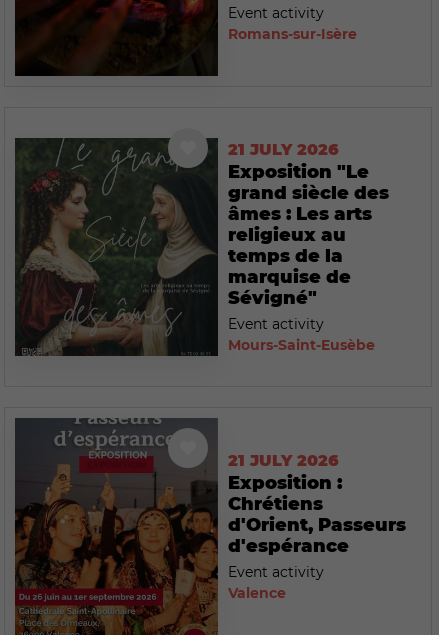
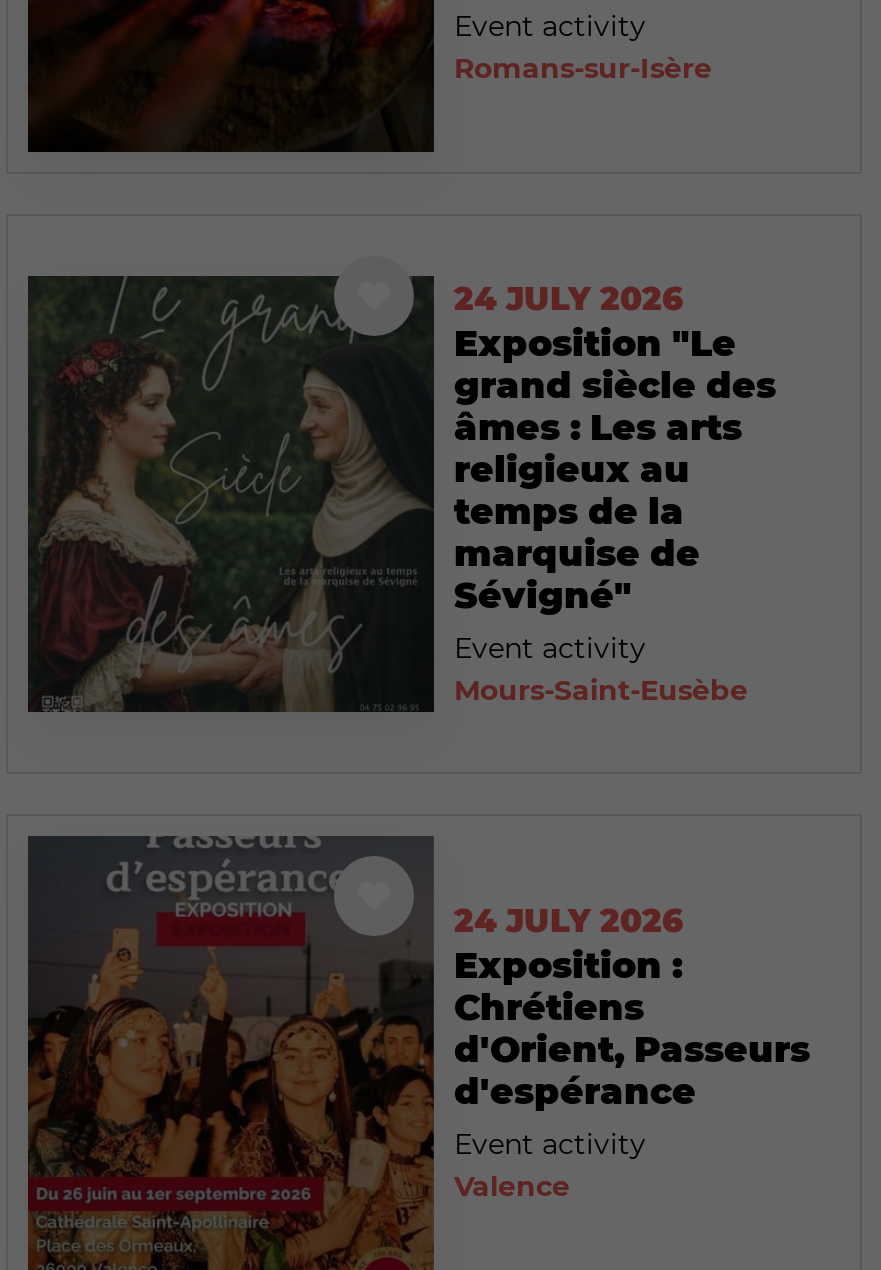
[228,140,339,159] 21 JULY 2026 -> [454,280,684,318] 24 JULY 2026
[228,451,339,470] 21 JULY 2026 -> [454,902,684,940] 24 JULY 2026

